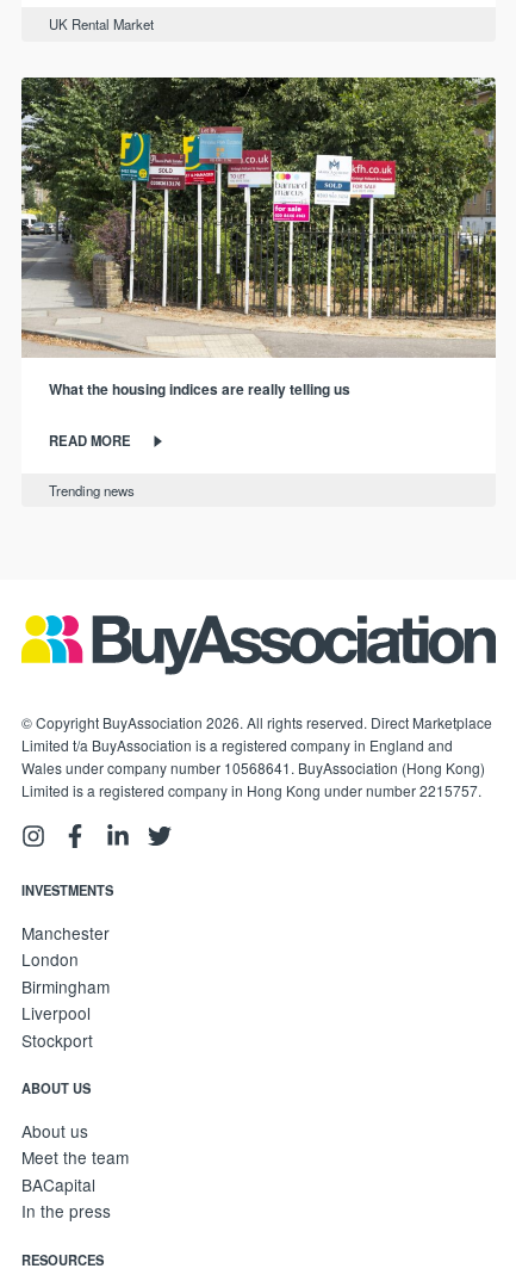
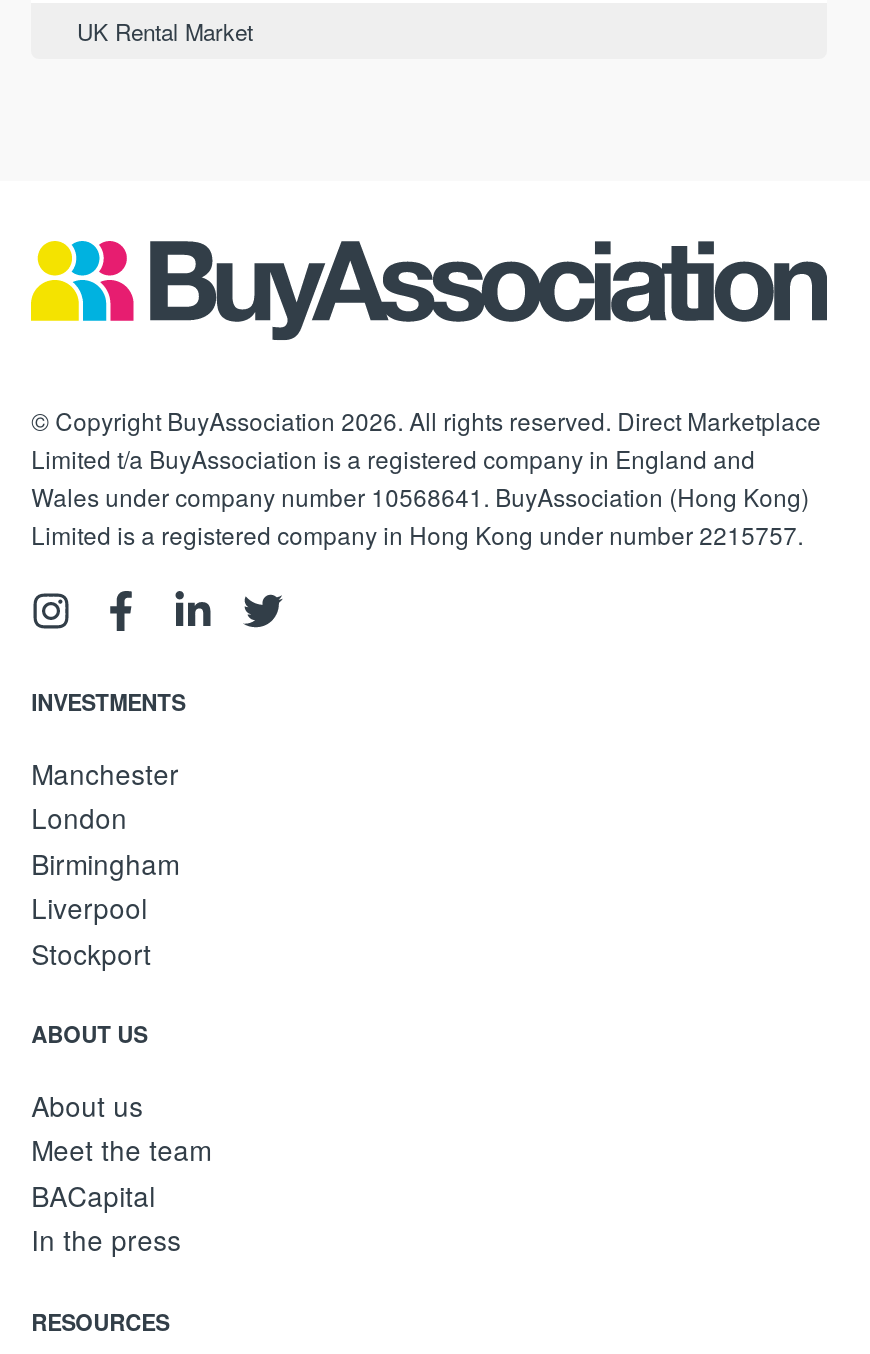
[20,76,497,499] [image] | What the housing indices are really telling us | READ MORE | Trending news -> none

